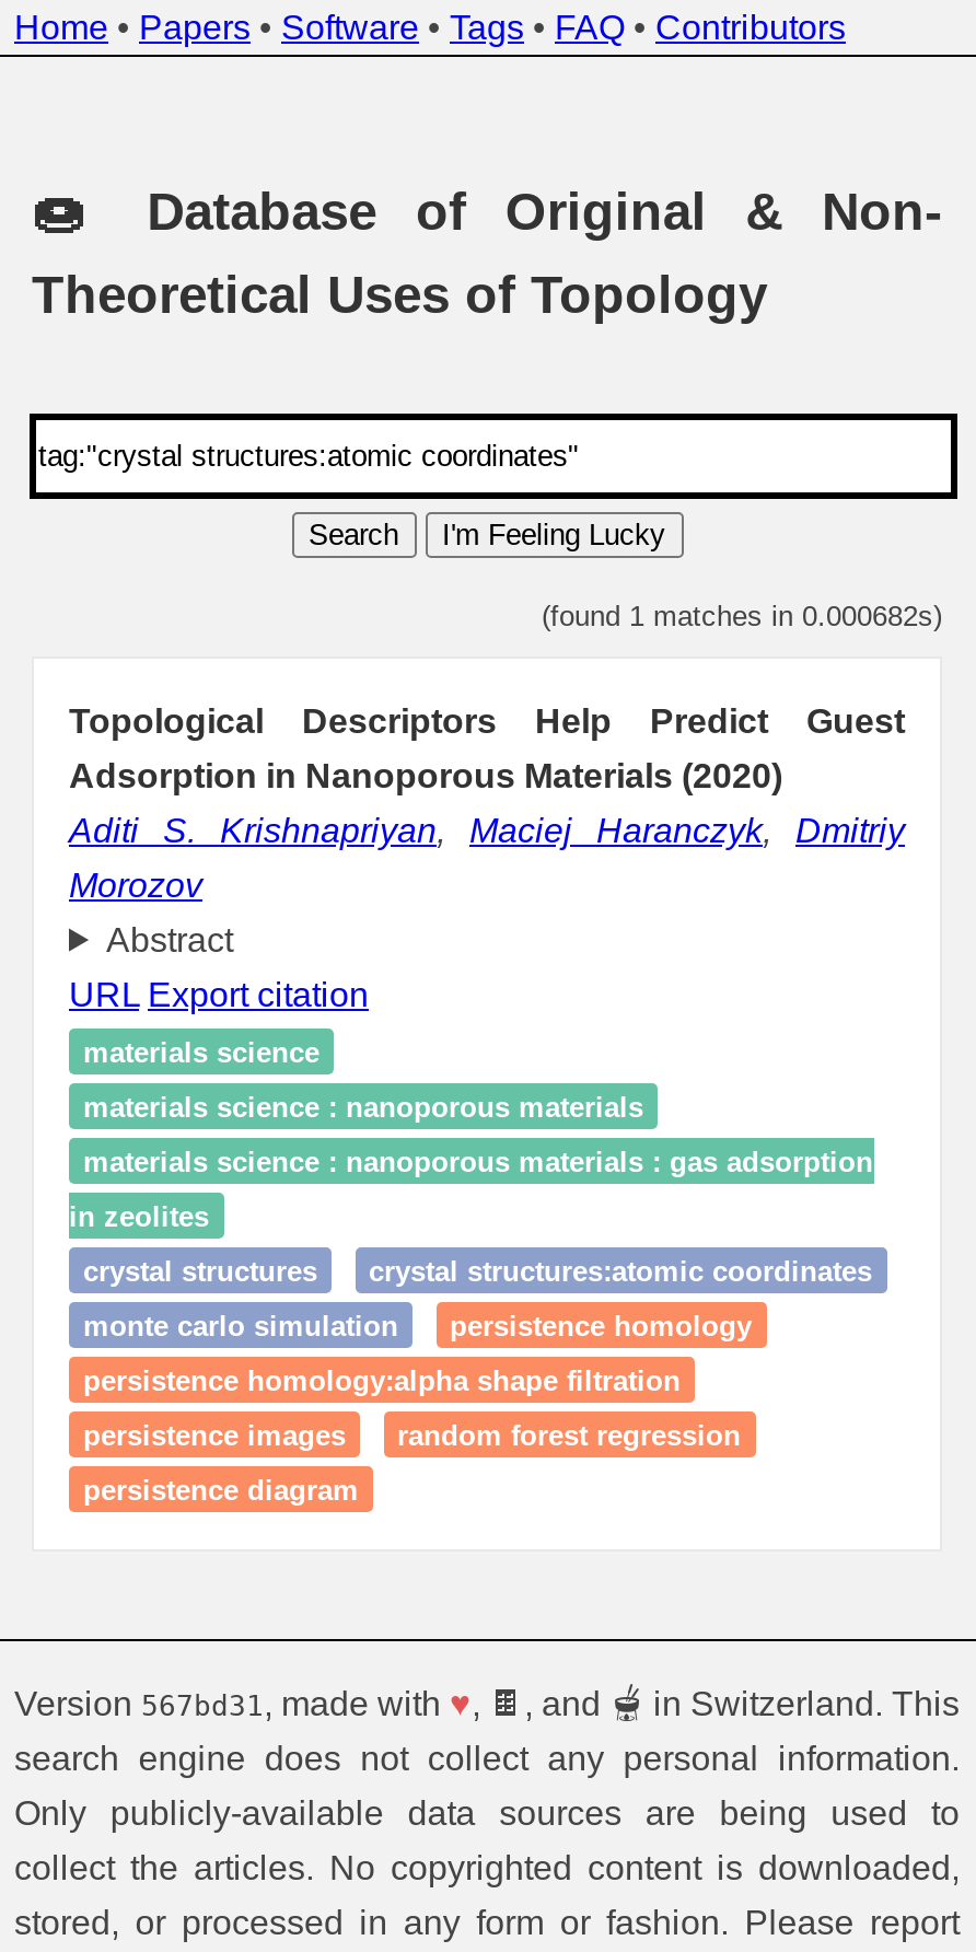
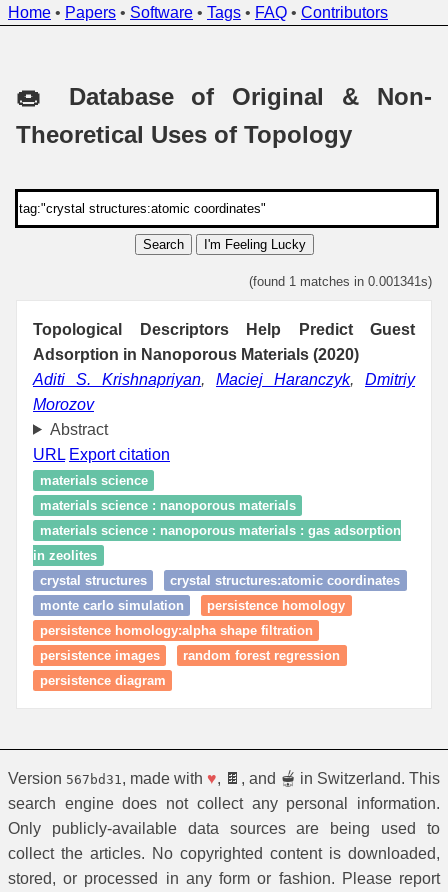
[542,599,942,632] (found 1 matches in 0.000682s) -> [249,274,432,289] (found 1 matches in 0.001341s)

